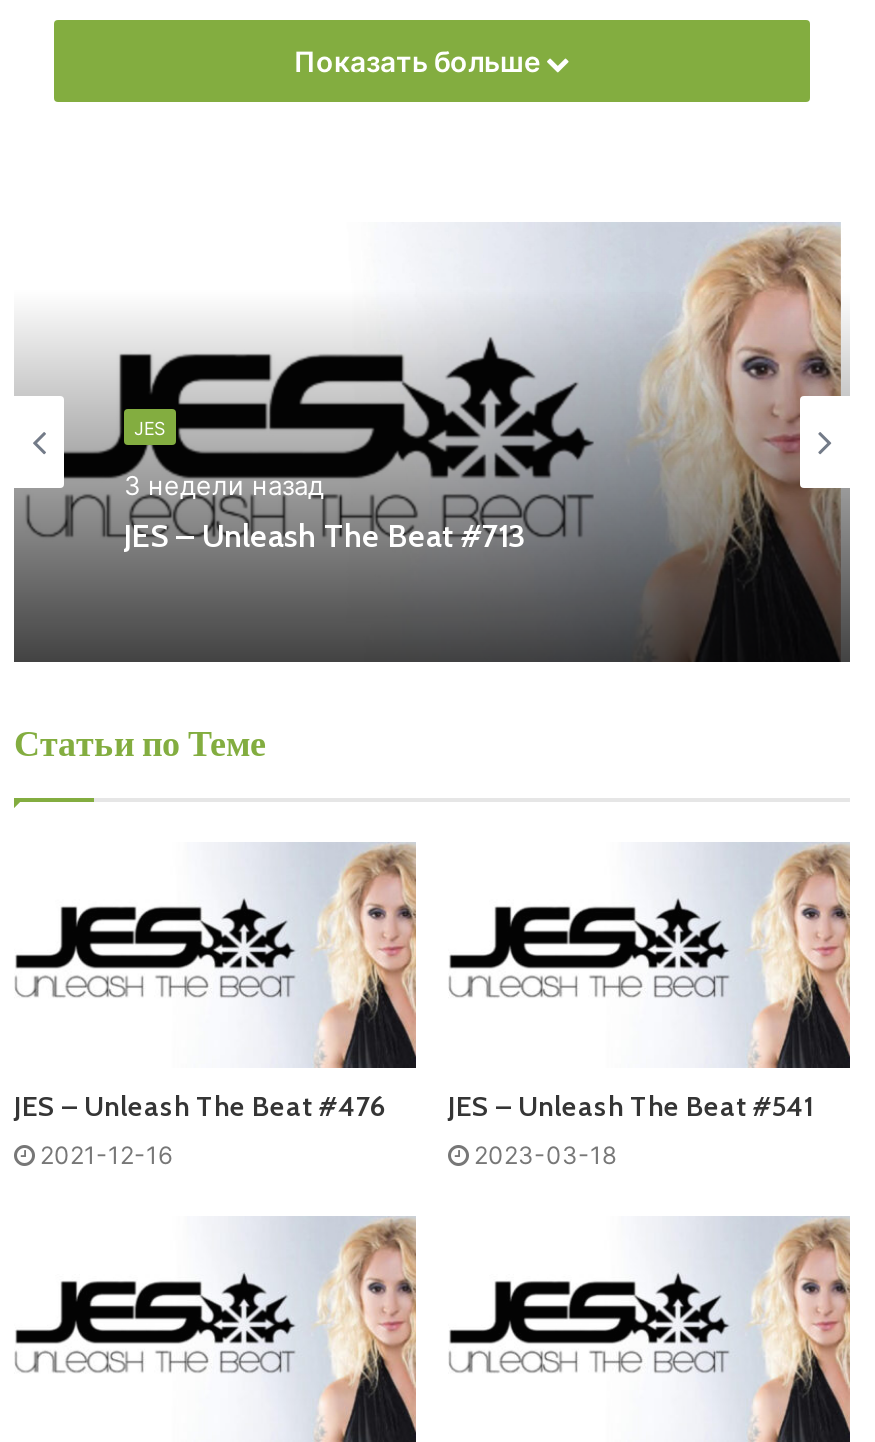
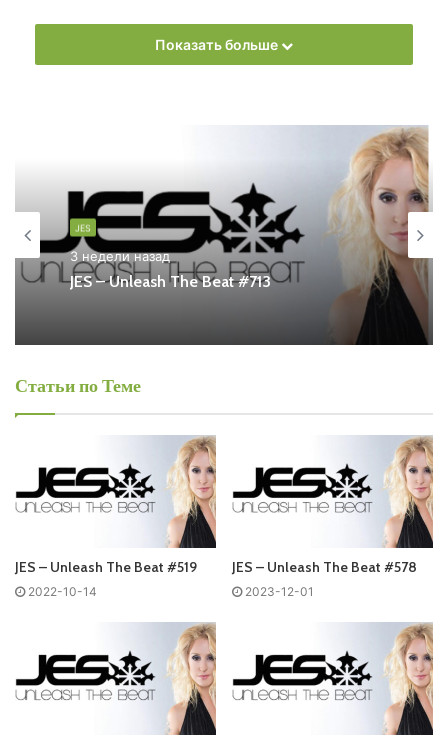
[14,1089,386,1125] JES – Unleash The Beat #476 -> [15,558,197,576] JES – Unleash The Beat #519
[448,1089,814,1125] JES – Unleash The Beat #541 -> [232,558,417,576] JES – Unleash The Beat #578
[40,1141,172,1171] 2021-12-16 -> [28,584,97,599] 2022-10-14
[474,1141,616,1171] 2023-03-18 -> [245,584,314,599] 2023-12-01

